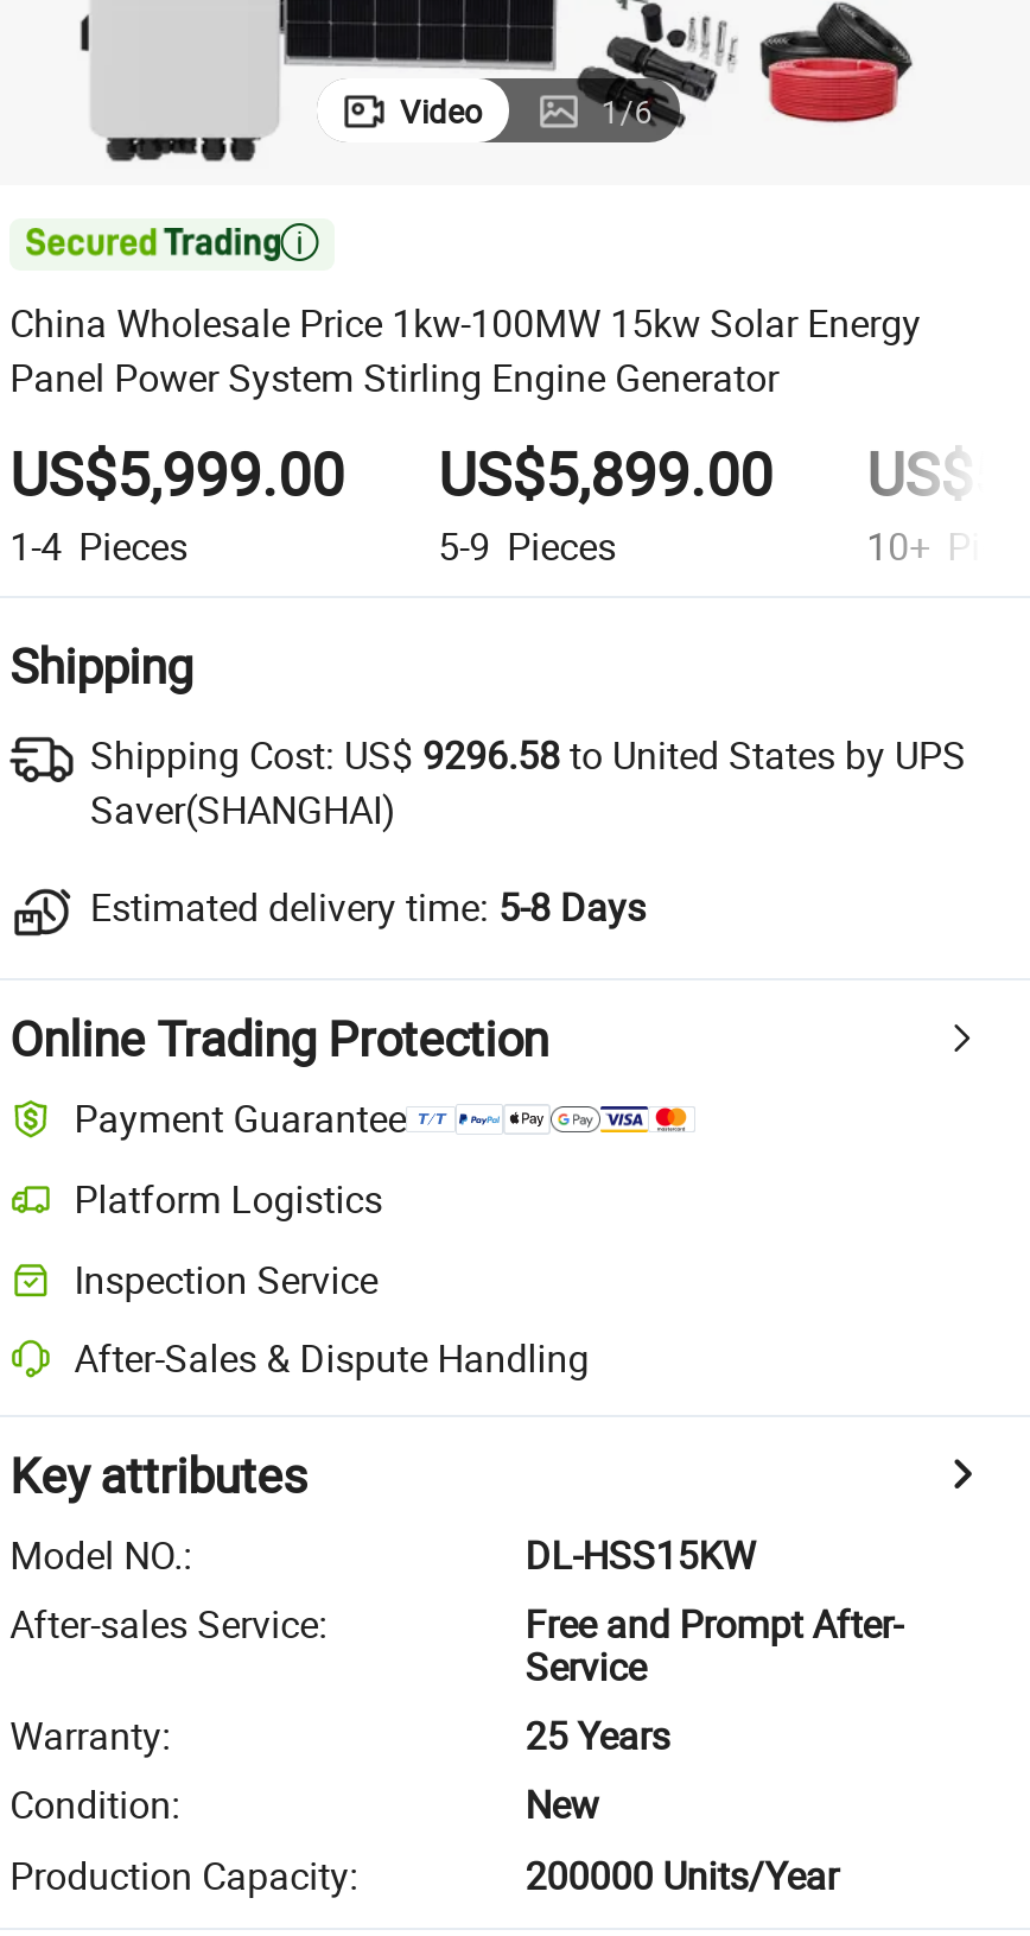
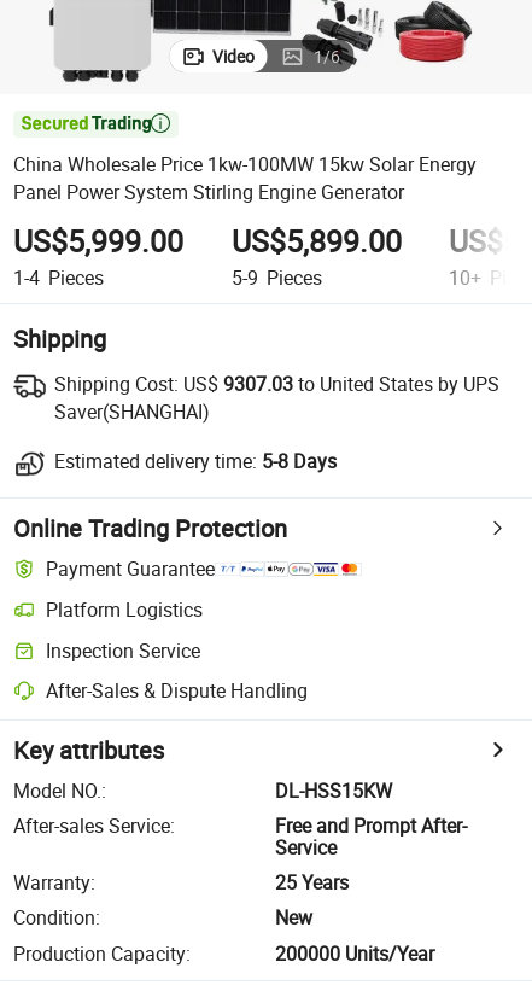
[90,728,966,781] Shipping Cost: US$9296.58 to United States by UPS -> [54,370,499,397] Shipping Cost: US$9307.03 to United States by UPS

